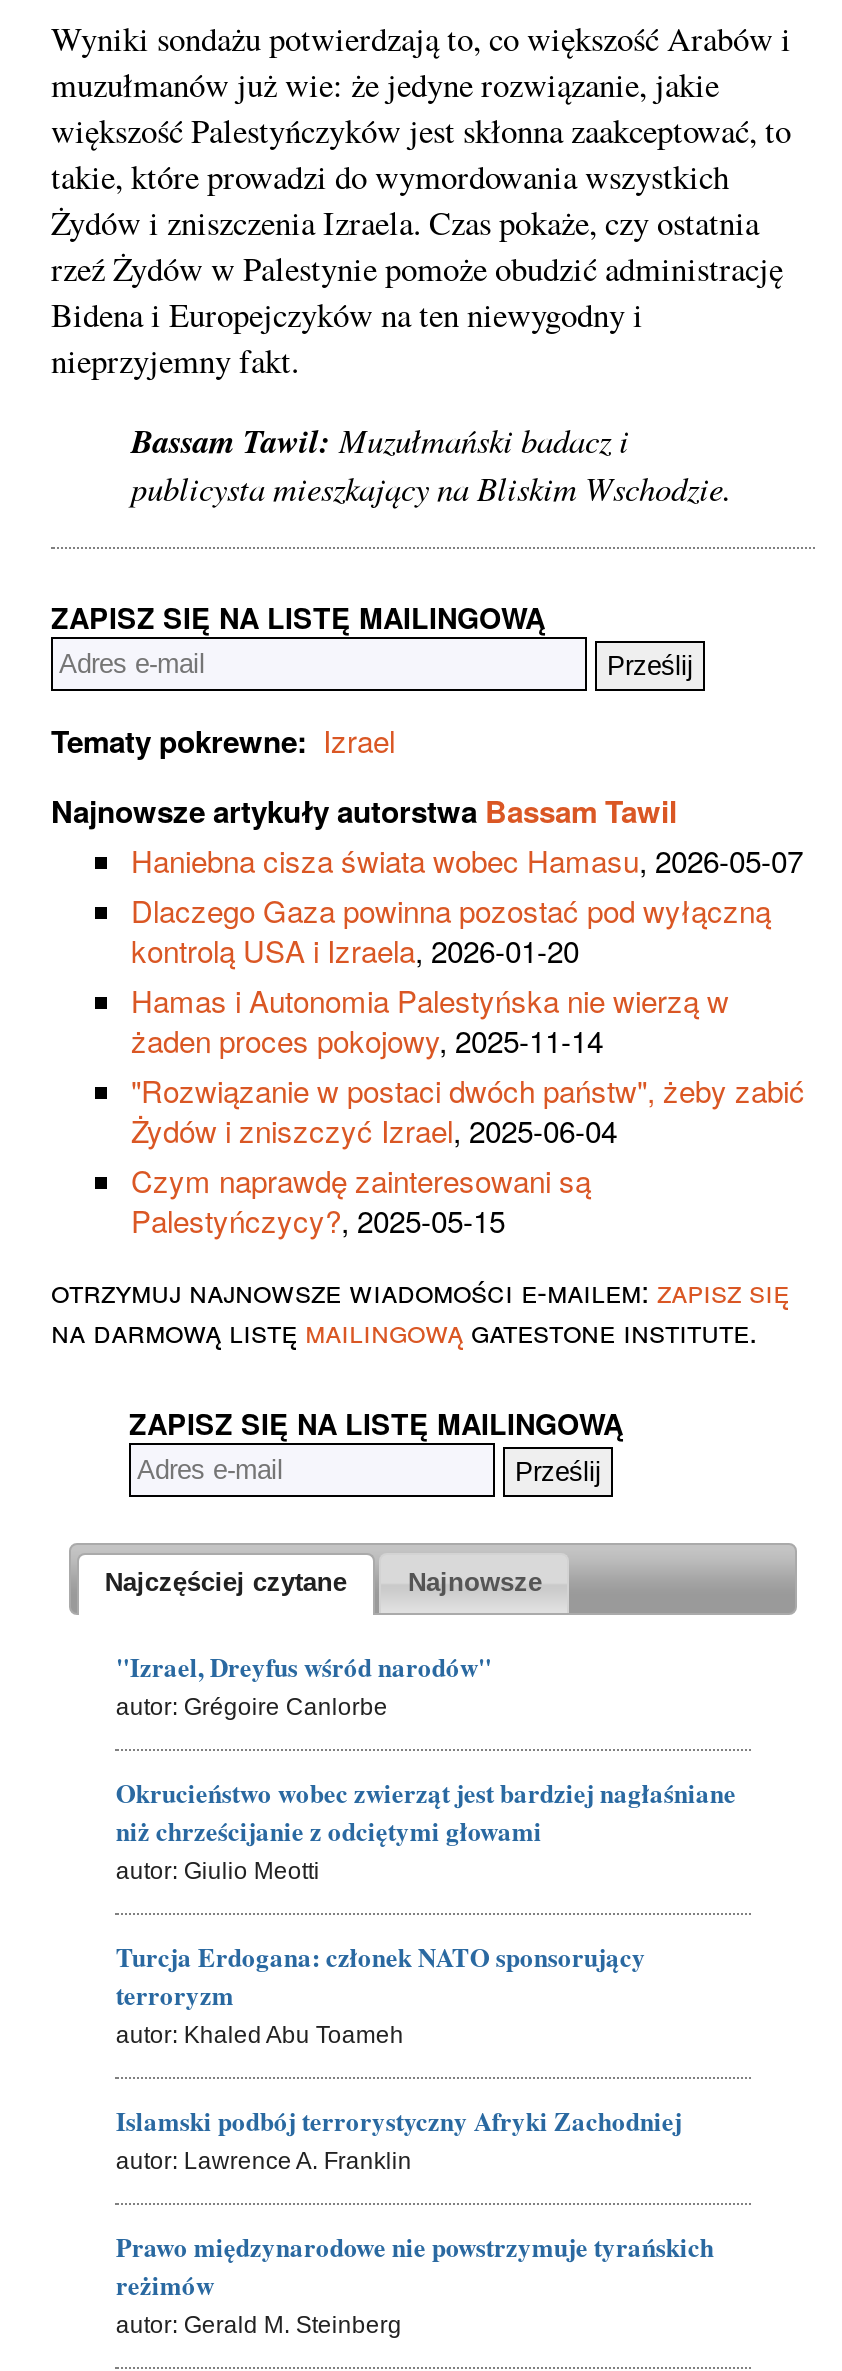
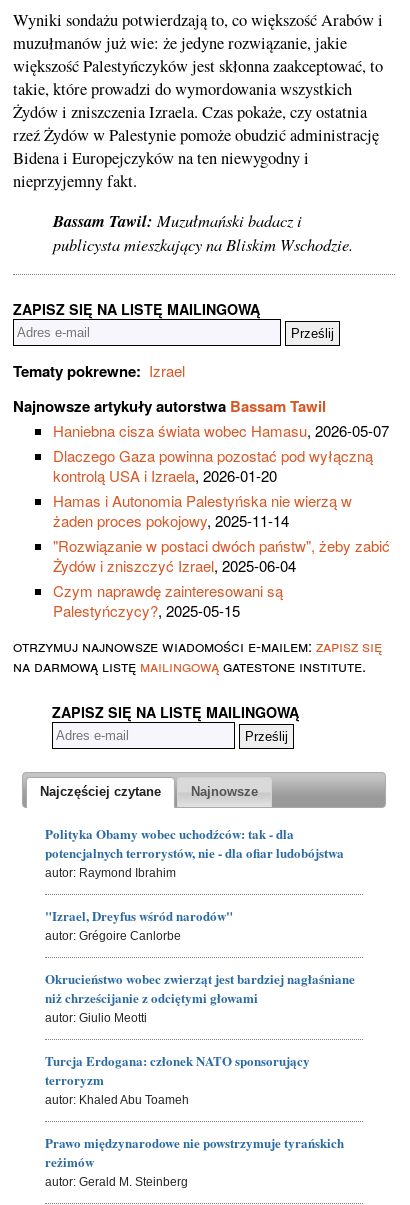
none -> [45,824,344,880] Polityka Obamy wobec uchodźców: tak - dla | potencjalnych terrorystów, nie - dla ofiar ludobójstwa | autor: Raymond Ibrahim
moved [116,1647,736,2049] -> [45,906,355,1107]: "Izrael, Dreyfus wśród narodów" | autor: Grégoire Canlorbe | Okrucieństwo wobec zwierząt jest bardziej nagłaśniane | niż chrześcijanie z odciętymi głowami | autor: Giulio Meotti | Turcja Erdogana: członek NATO sponsorujący | terroryzm | autor: Khaled Abu Toameh
[116,2101,682,2175] Islamski podbój terrorystyczny Afryki Zachodniej | autor: Lawrence A. Franklin -> none

